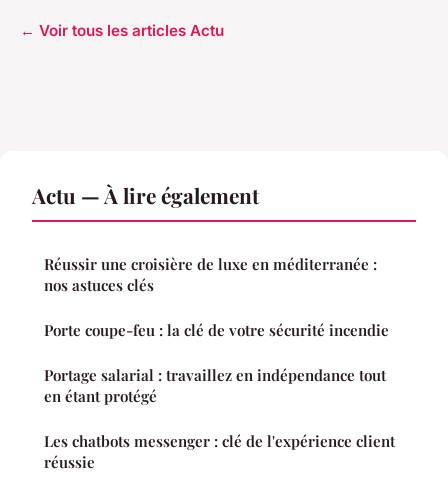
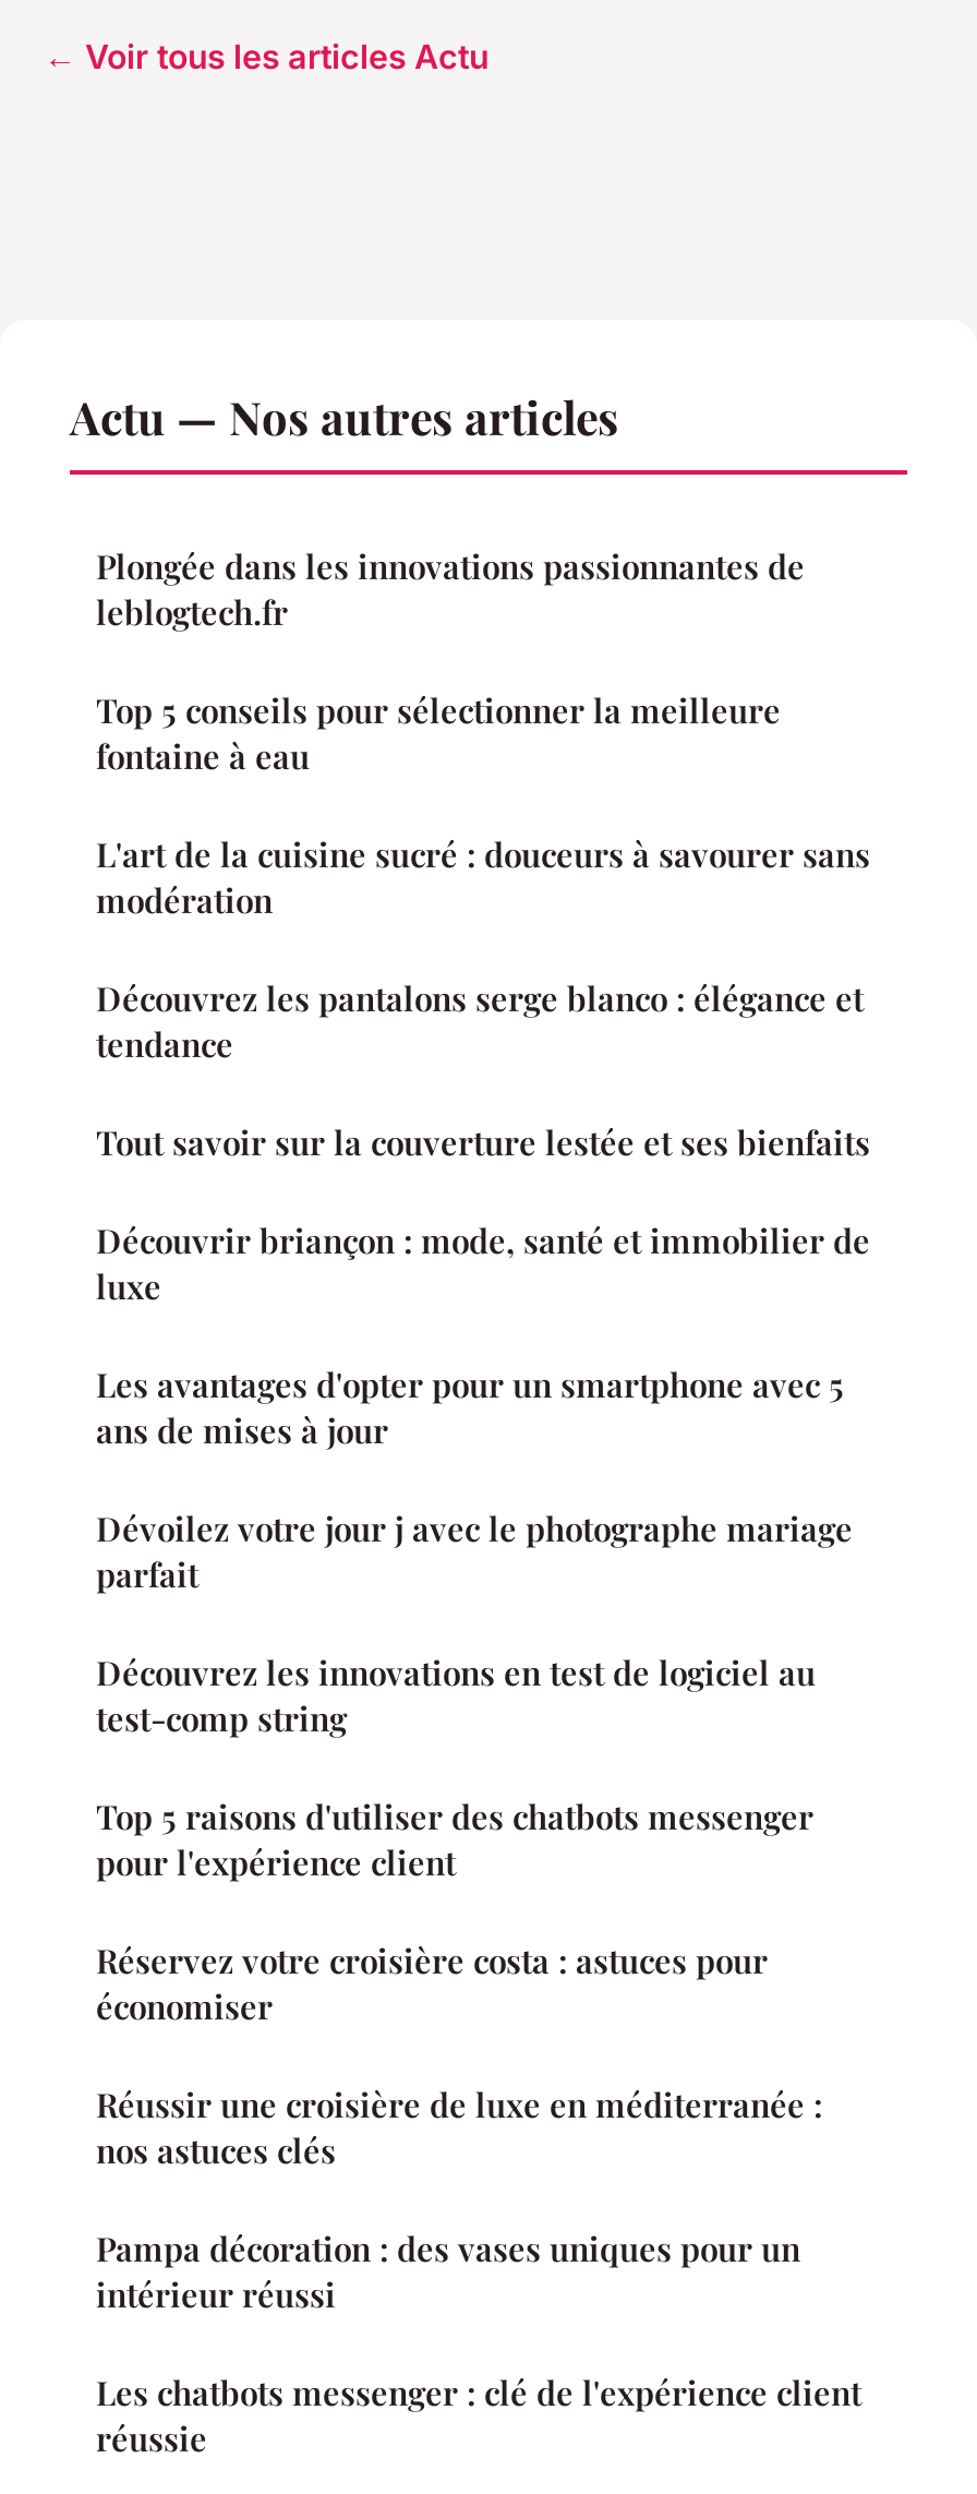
[32,181,259,209] Actu — À lire également -> [70,386,870,2029] Actu — Nos autres articles | Plongée dans les innovations passionnantes de | leblogtech.fr | Top 5 conseils pour sélectionner la meilleure | fontaine à eau | L'art de la cuisine sucré : douceurs à savourer sans | modération | Découvrez les pantalons serge blanco : élégance et | tendance | Tout savoir sur la couverture lestée et ses bienfaits | Découvrir briançon : mode, santé et immobilier de | luxe | Les avantages d'opter pour un smartphone avec 5 | ans de mises à jour | Dévoilez votre jour j avec le photographe mariage | parfait | Découvrez les innovations en test de logiciel au | test-comp string | Top 5 raisons d'utiliser des chatbots messenger | pour l'expérience client | Réservez votre croisière costa : astuces pour | économiser
moved [44,254,377,295] -> [96,2083,822,2173]: Réussir une croisière de luxe en méditerranée : | nos astuces clés
[44,320,389,406] Porte coupe-feu : la clé de votre sécurité incendie | Portage salarial : travaillez en indépendance tout | en étant protégé -> [96,2227,800,2317] Pampa décoration : des vases uniques pour un | intérieur réussi

